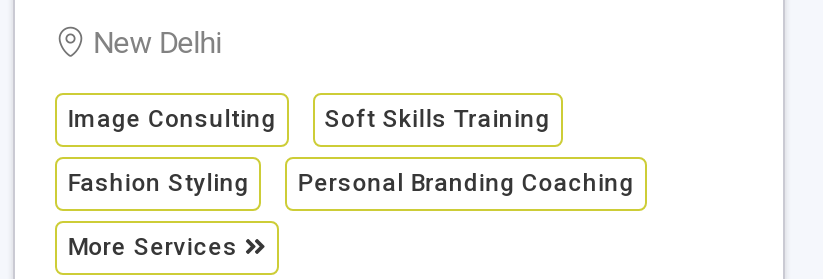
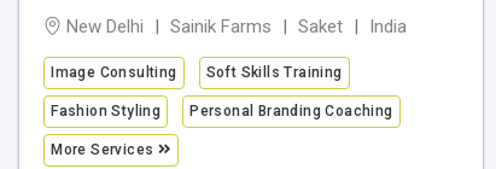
none -> [170,16,407,38] Sainik Farms | Saket | India

